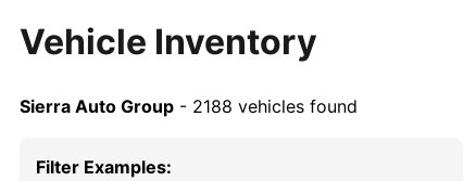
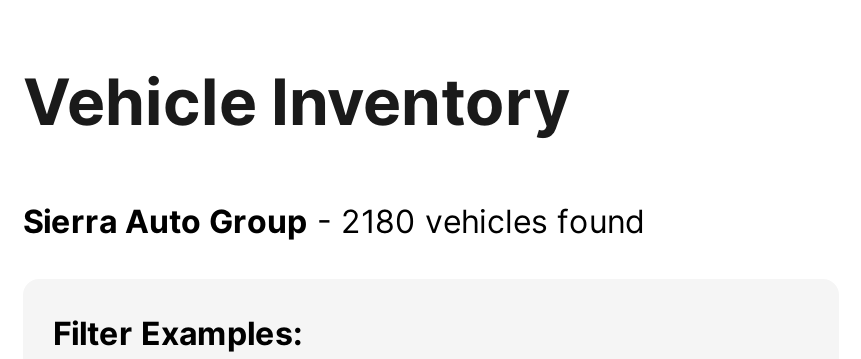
[20,95,358,117] Sierra Auto Group - 2188 vehicles found -> [23,201,645,241] Sierra Auto Group - 2180 vehicles found

